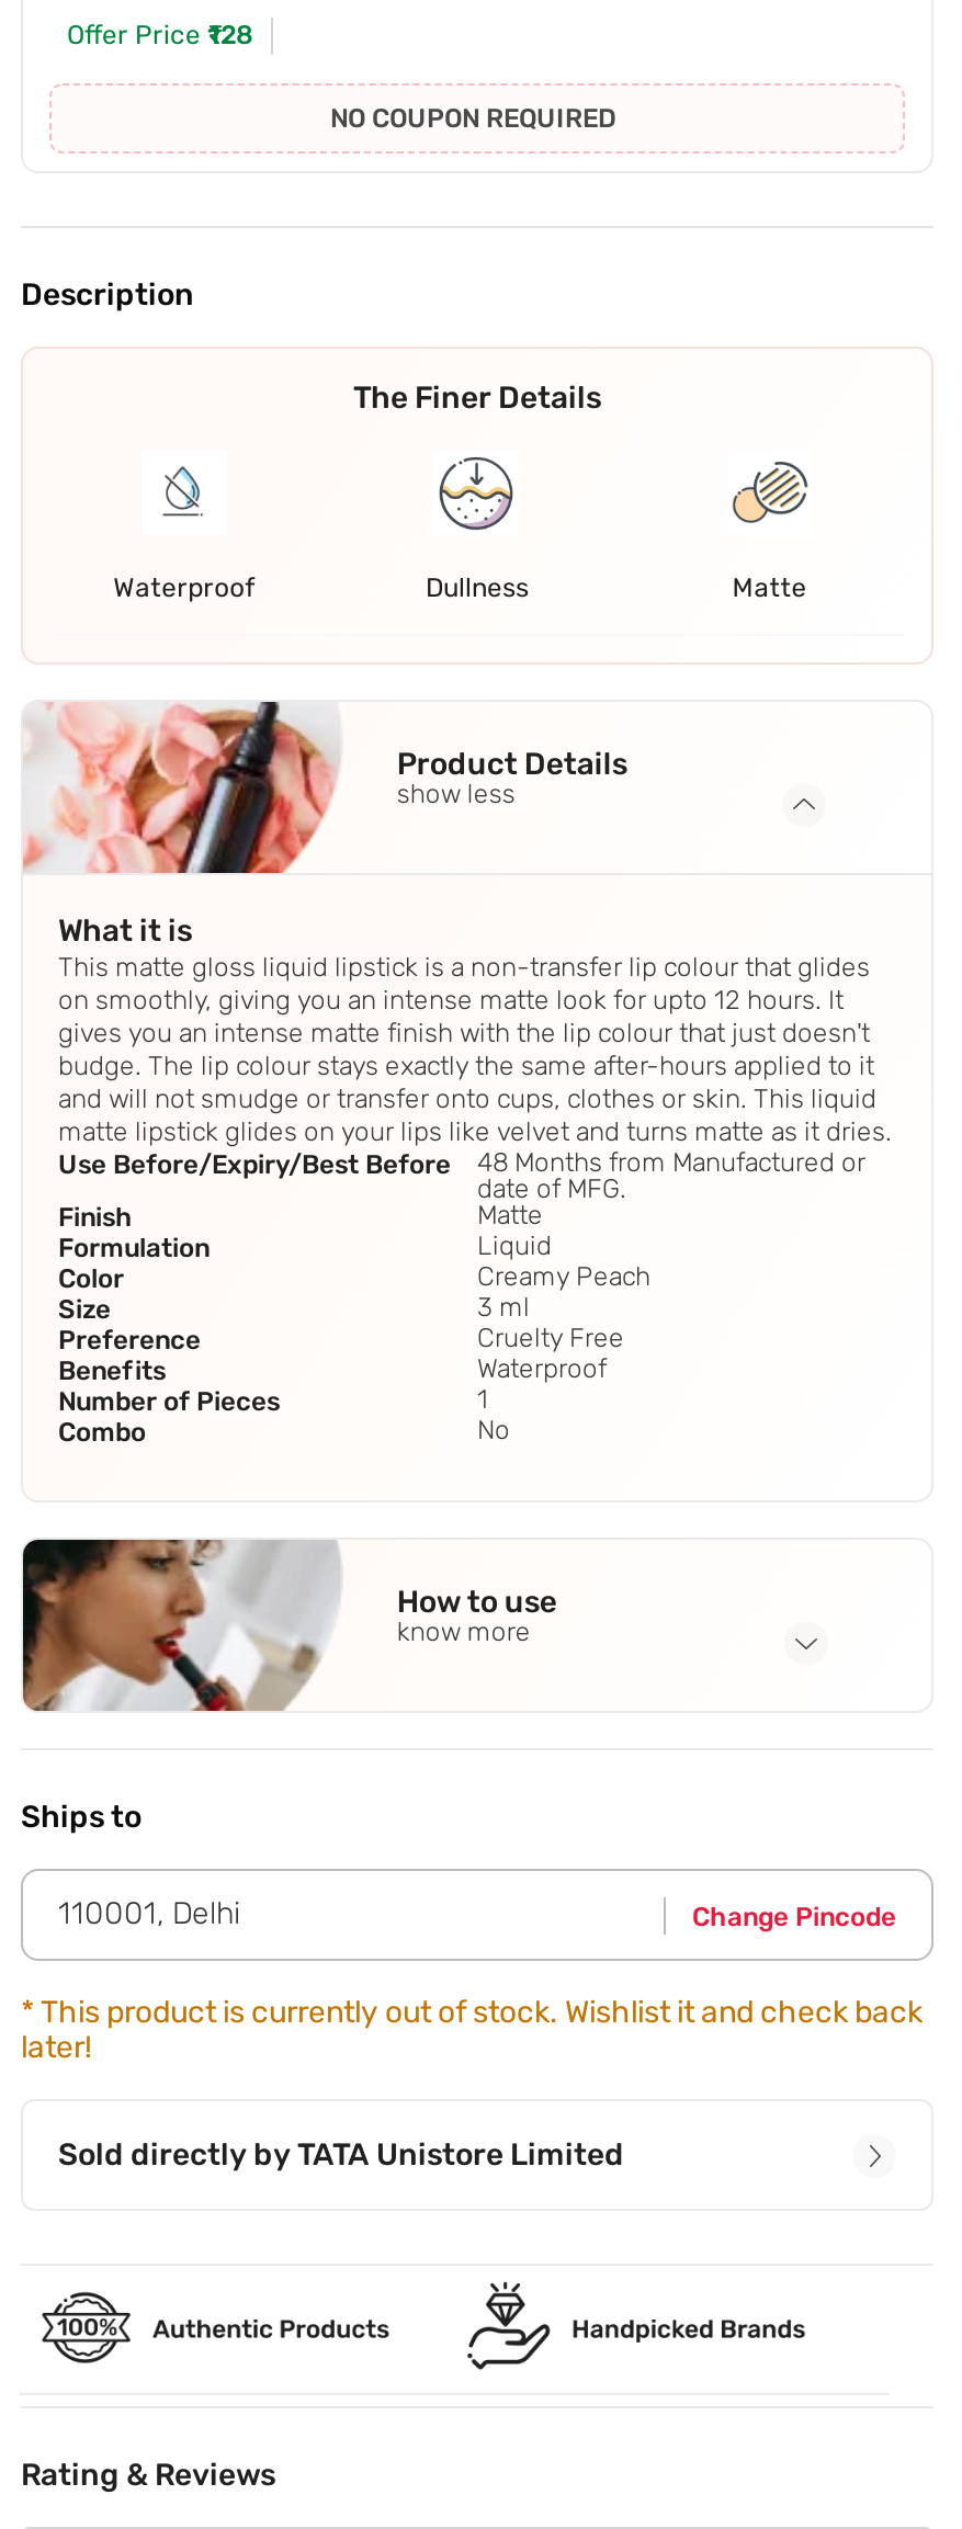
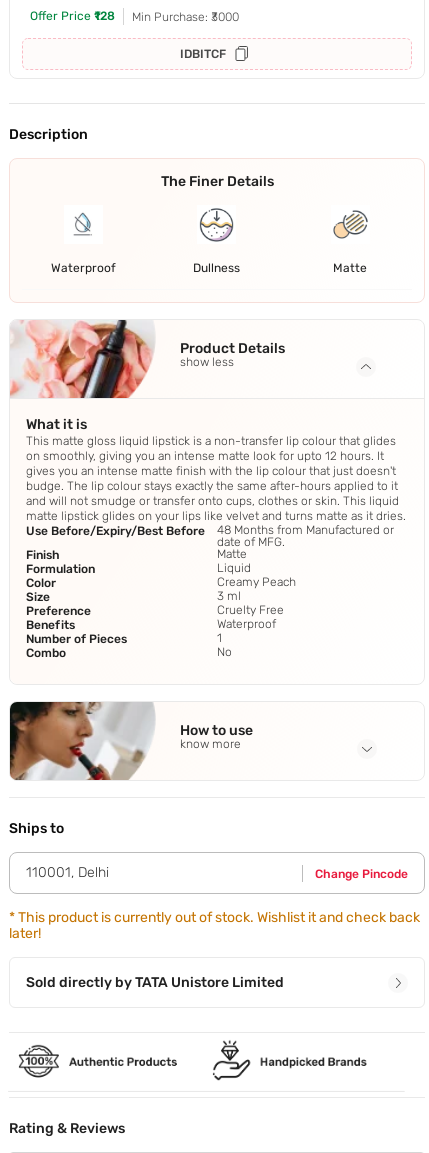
[330,104,615,134] NO COUPON REQUIRED -> [132,10,239,61] Min Purchase: ₹3000 | IDBITCF

